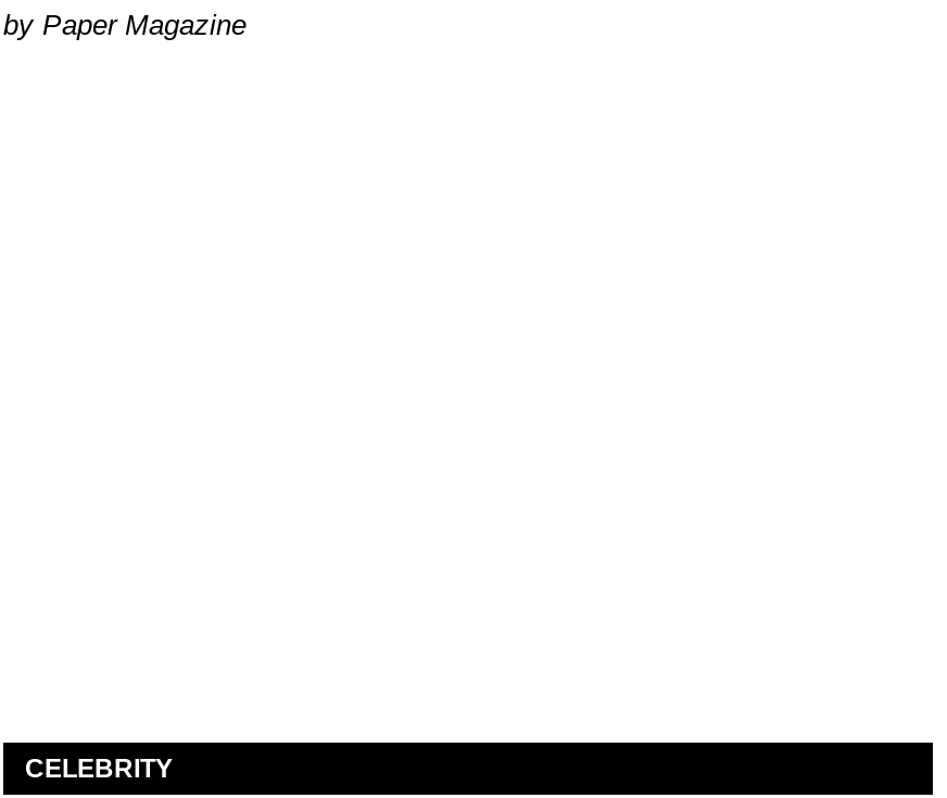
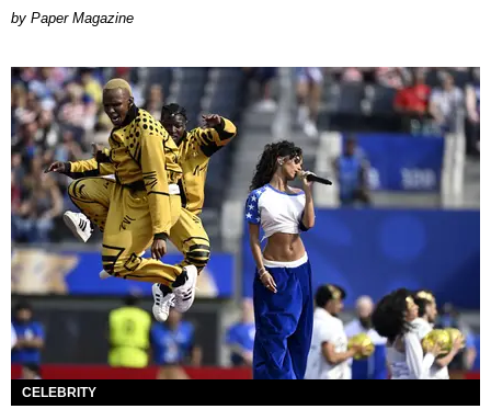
none -> [10,66,481,380] [image]

